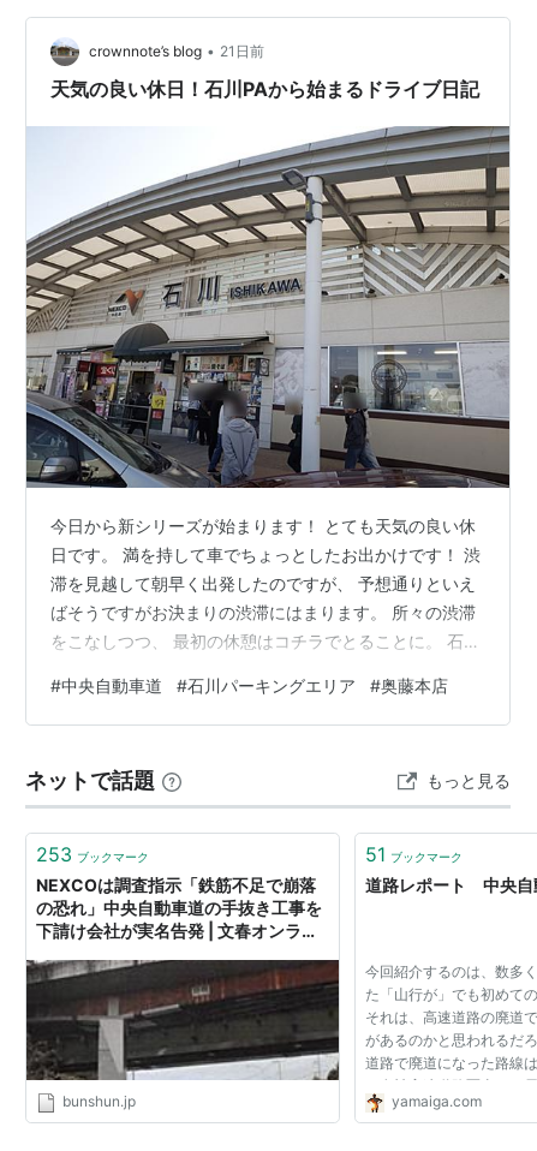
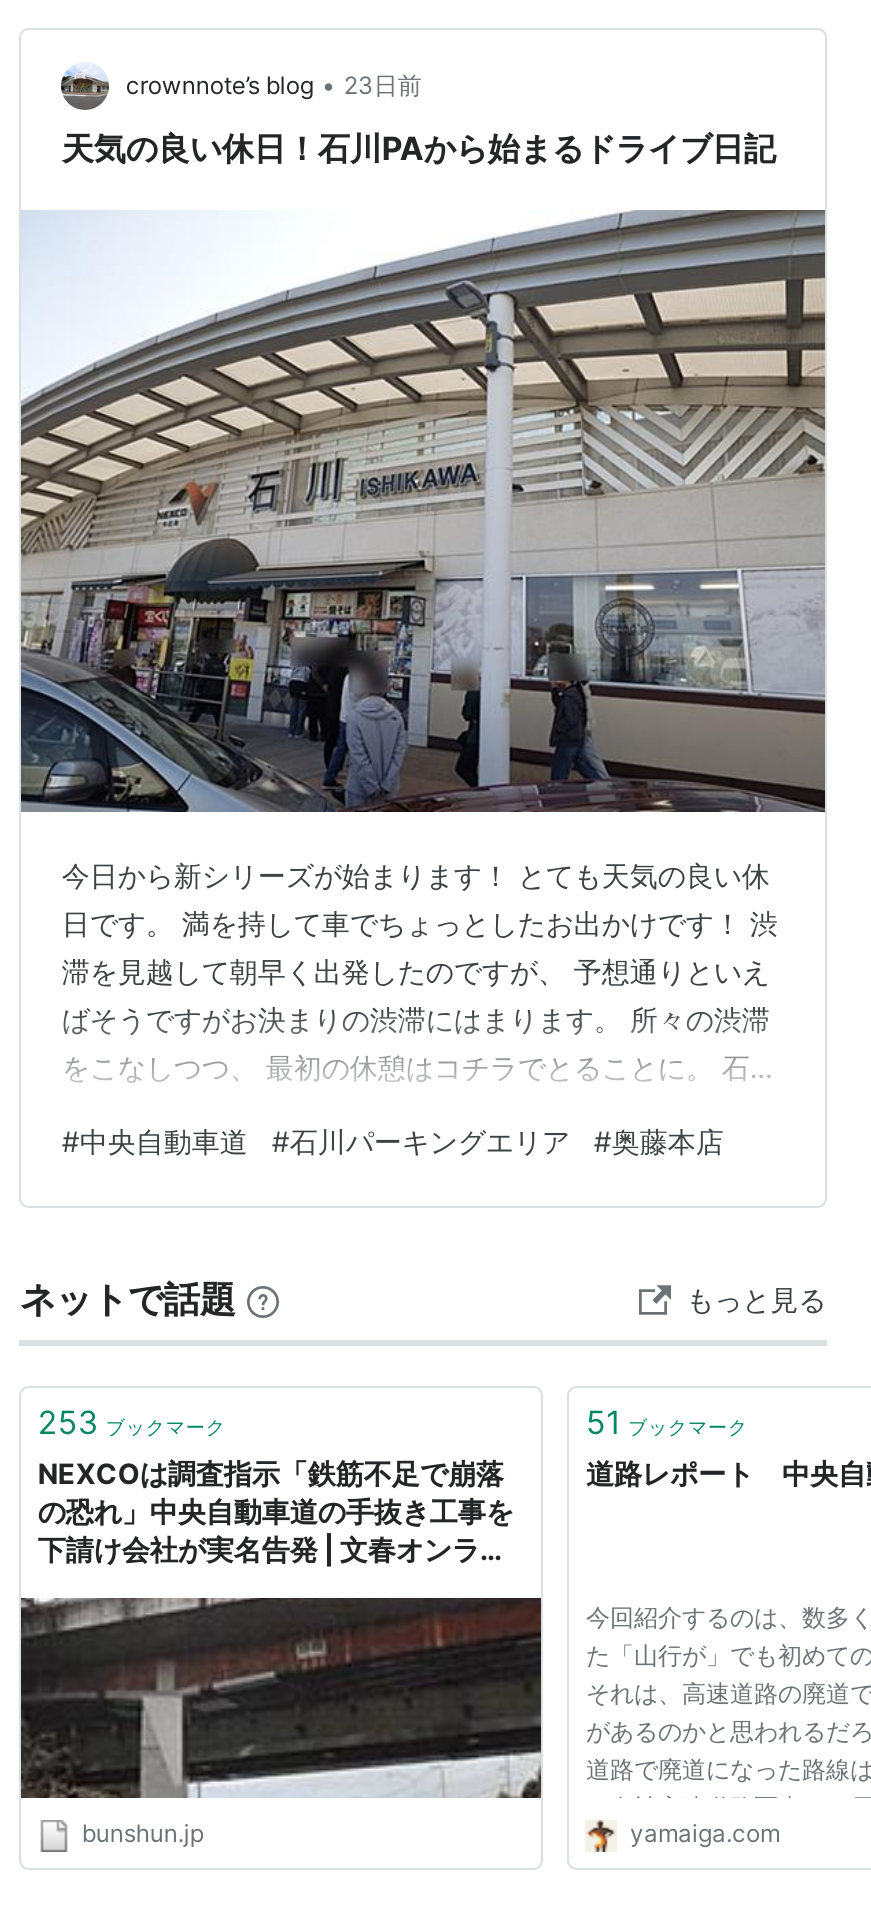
[89,42,265,61] crownnote’s blog • 21日前 -> [126,69,422,101] crownnote’s blog • 23日前

